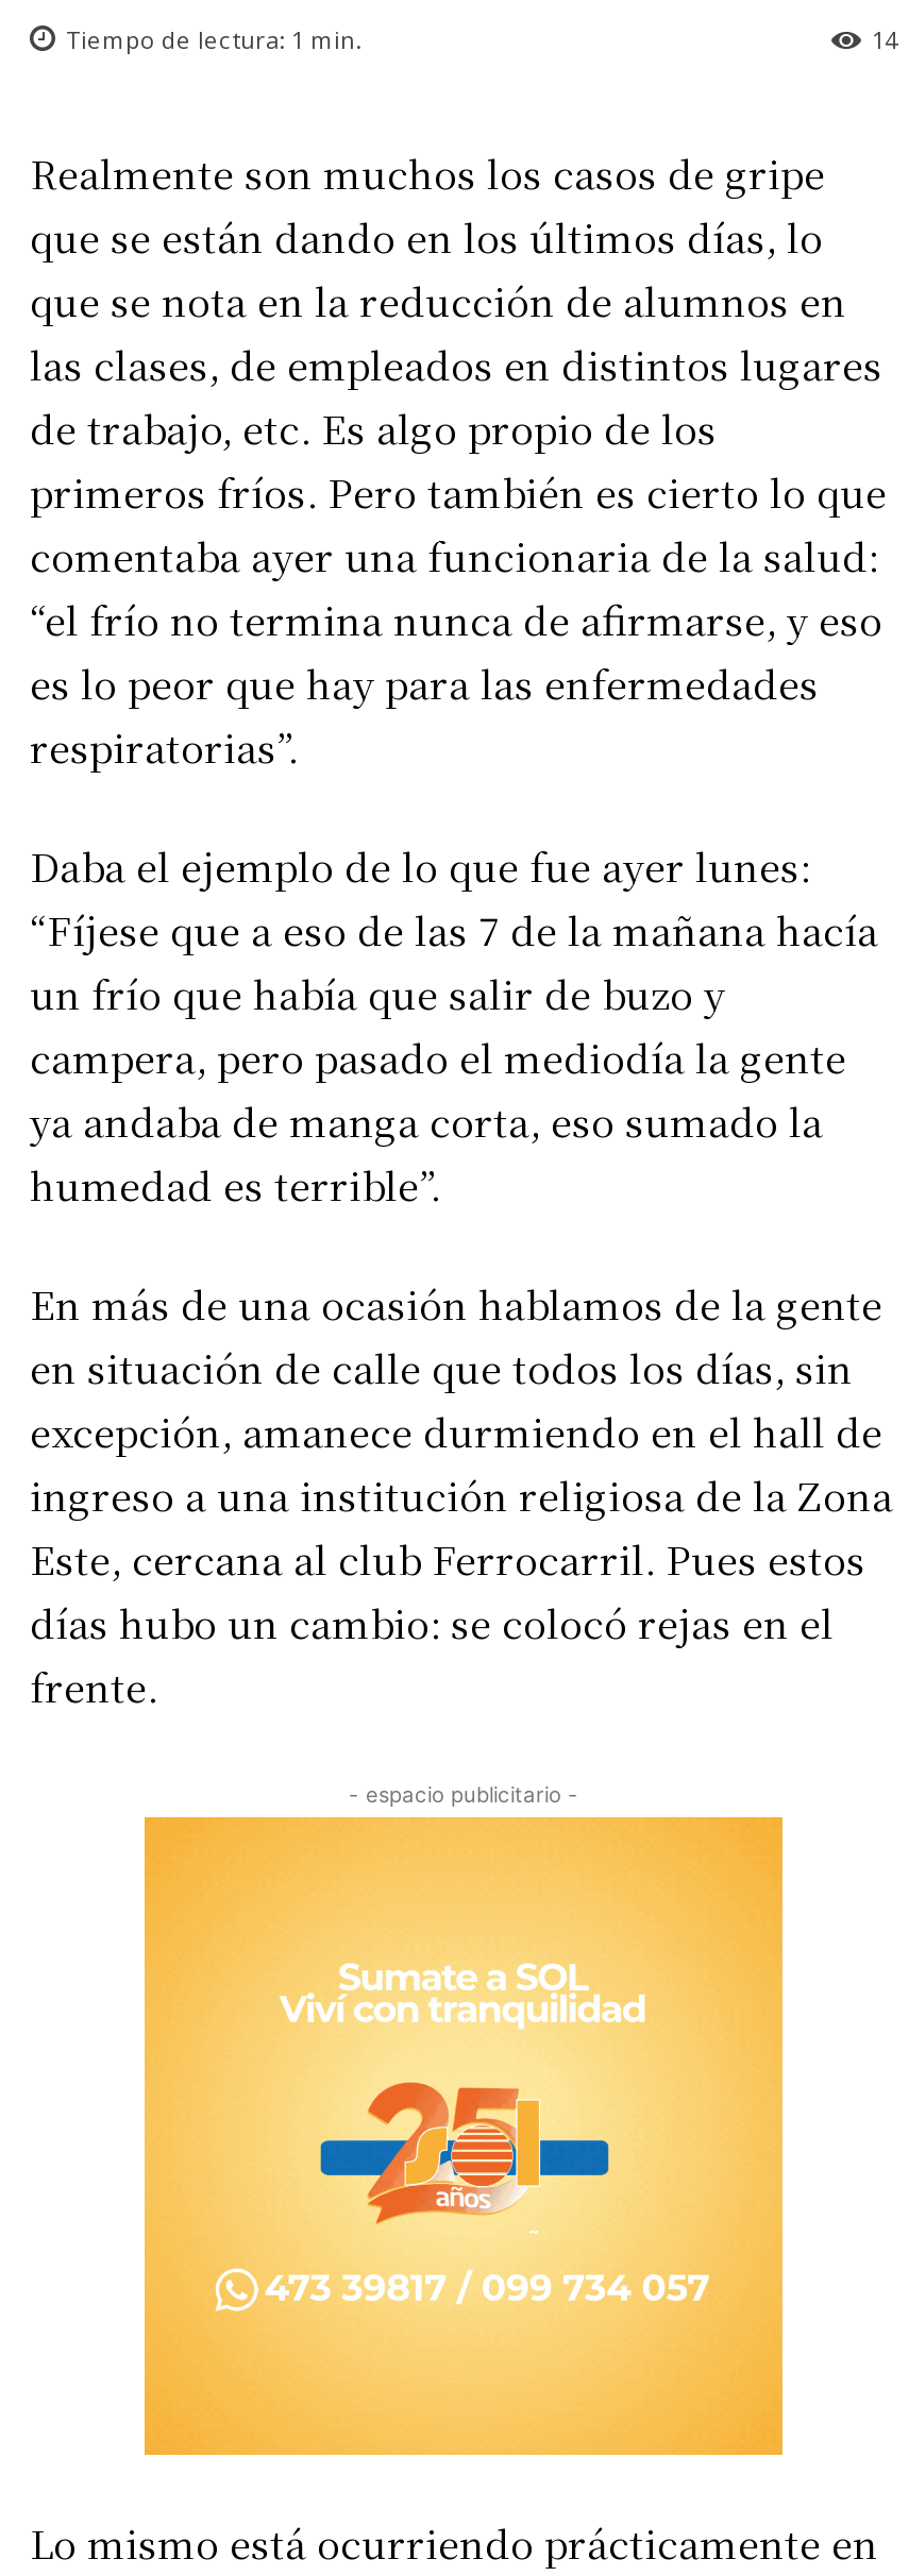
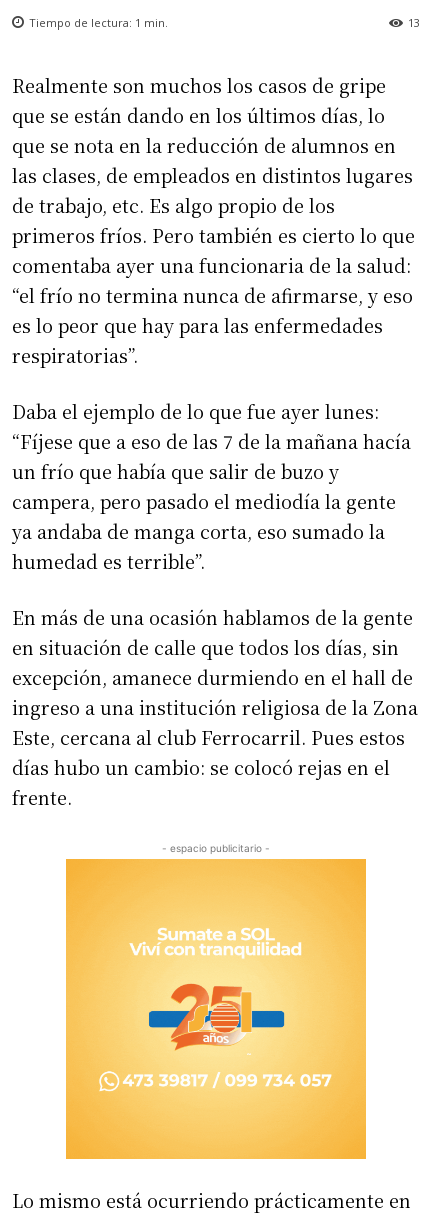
[872,24,897,55] 14 -> [408,15,420,30] 13

